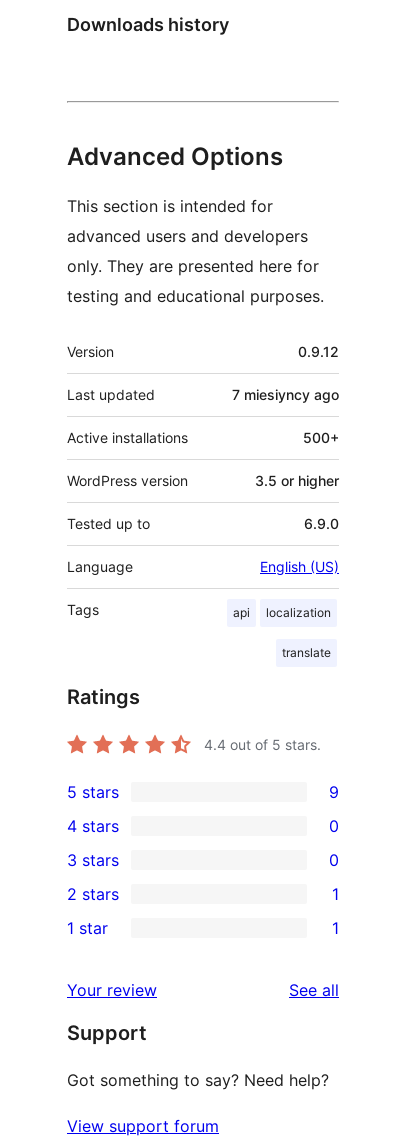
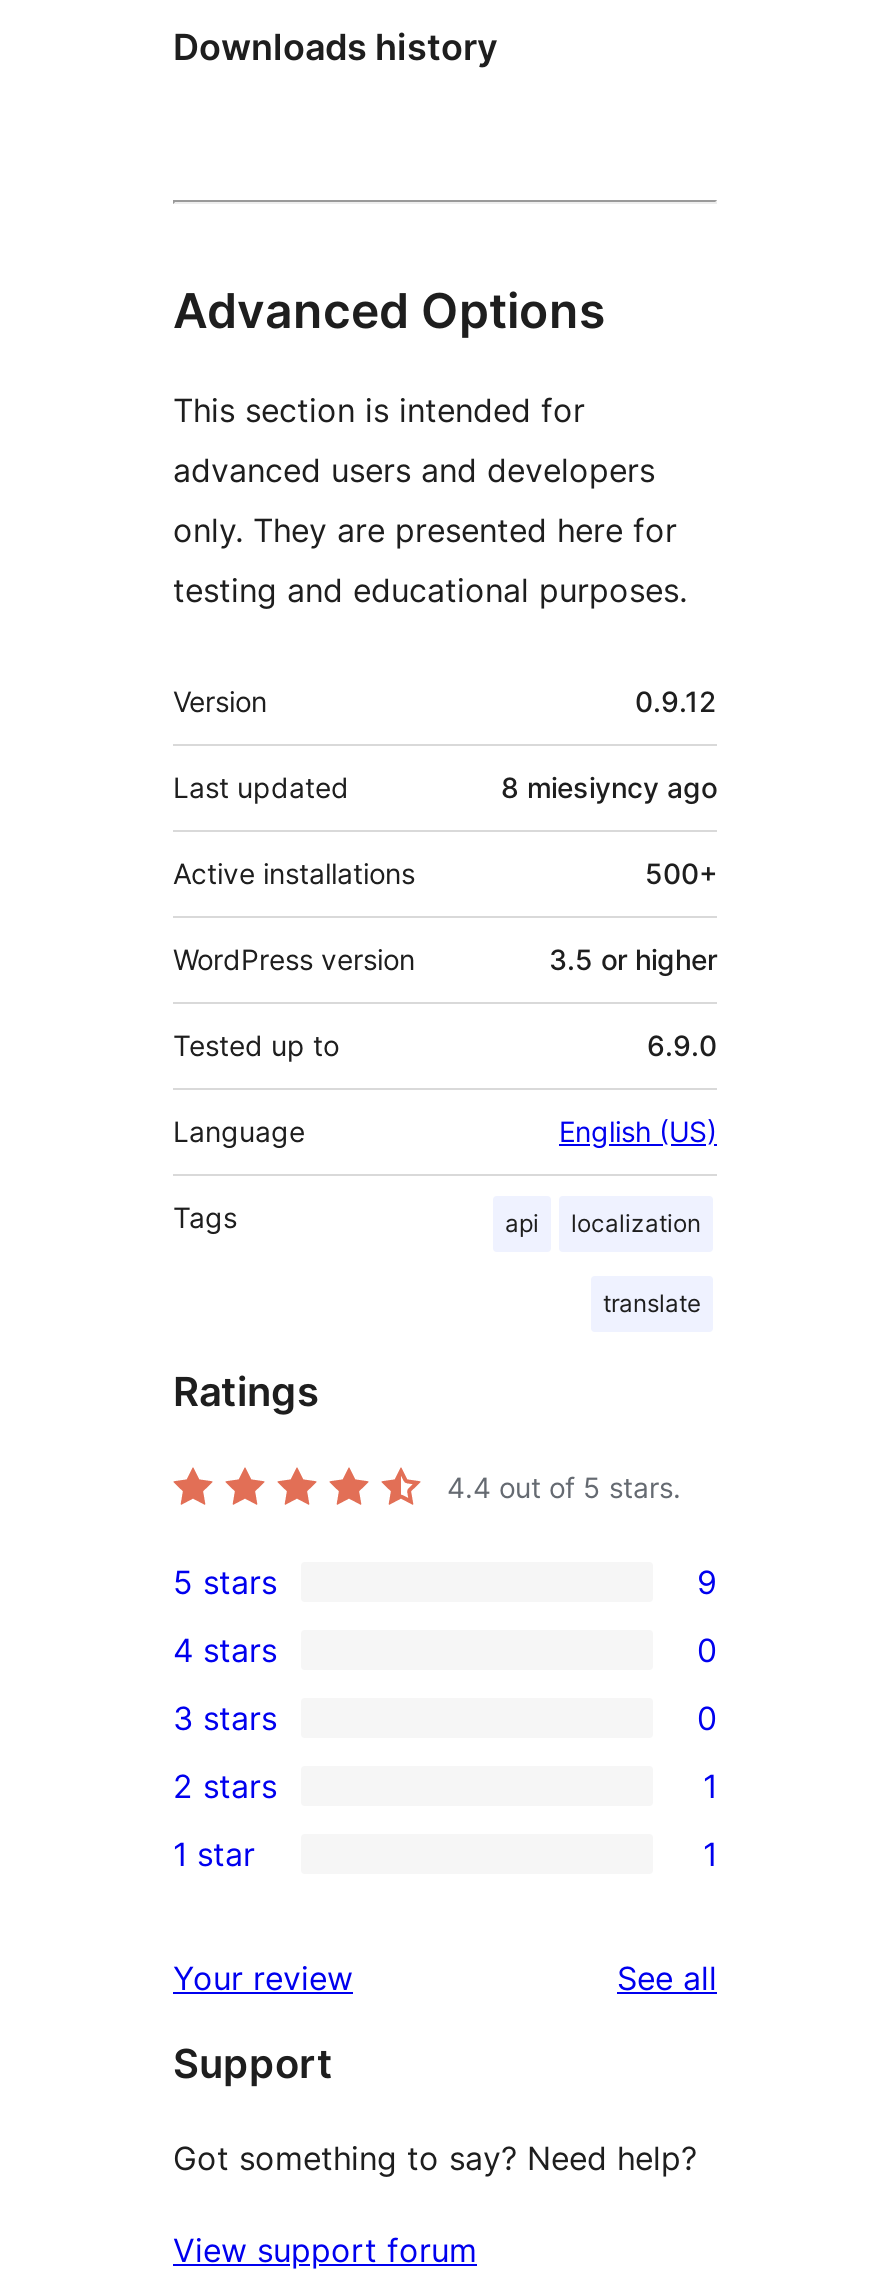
[232,386,339,403] 7 miesiyncy ago -> [501,769,717,803] 8 miesiyncy ago

